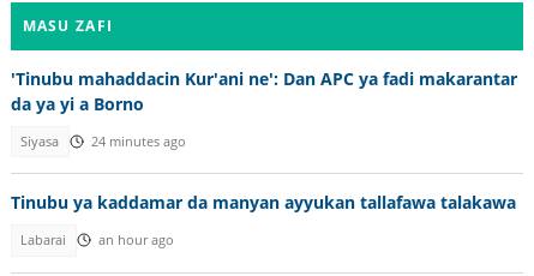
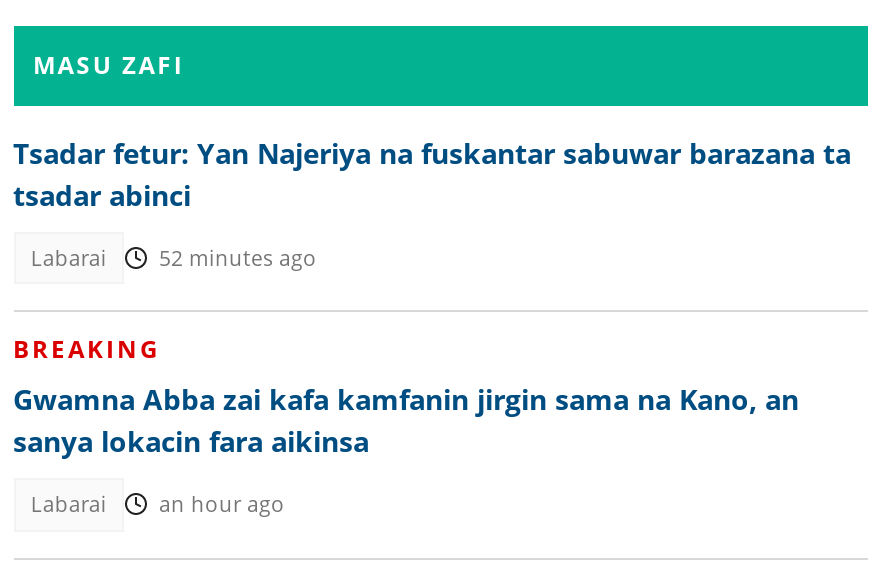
[10,67,517,115] 'Tinubu mahaddacin Kur'ani ne': Dan APC ya fadi makarantar | da ya yi a Borno -> [13,133,851,213] Tsadar fetur: Yan Najeriya na fuskantar sabuwar barazana ta | tsadar abinci
[21,133,185,150] Siyasa | 24 minutes ago -> [31,244,317,272] Labarai | 52 minutes ago
[10,191,515,214] Tinubu ya kaddamar da manyan ayyukan tallafawa talakawa -> [13,333,799,460] BREAKING | Gwamna Abba zai kafa kamfanin jirgin sama na Kano, an | sanya lokacin fara aikinsa

